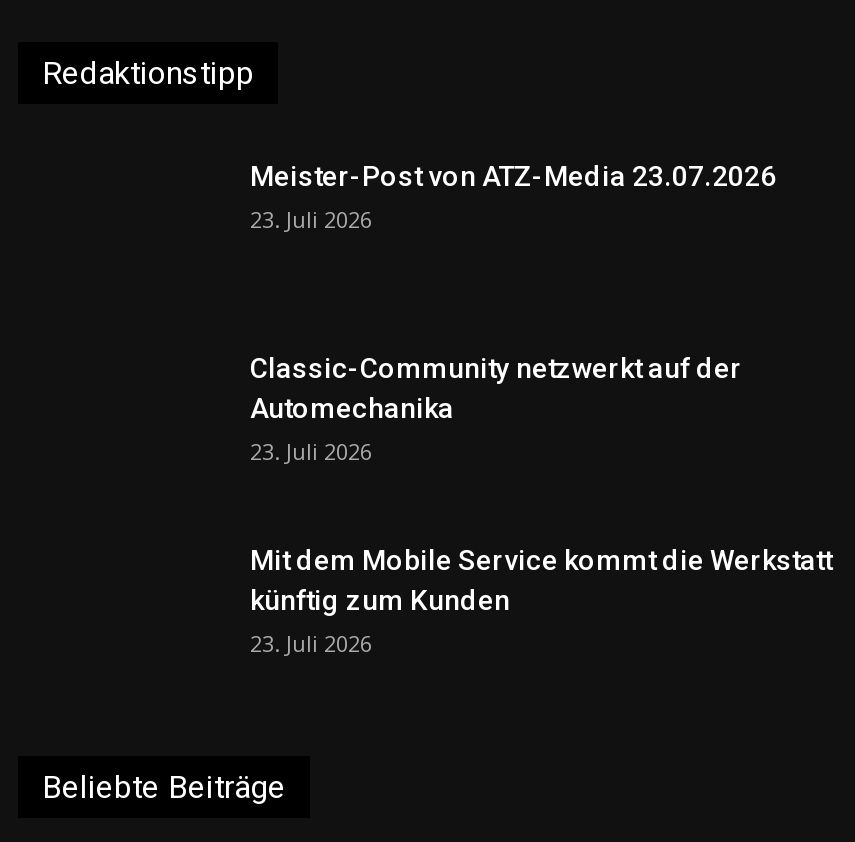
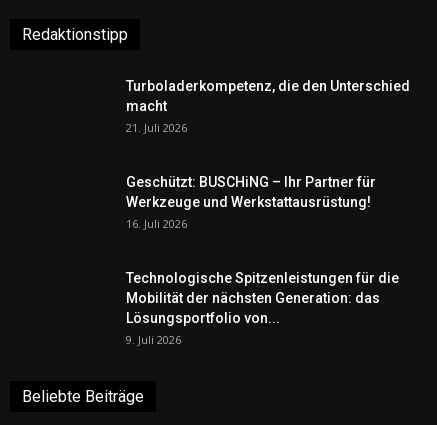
[250,160,776,234] Meister-Post von ATZ-Media 23.07.2026 | 23. Juli 2026 -> [126,78,410,135] Turboladerkompetenz, die den Unterschied | macht | 21. Juli 2026
[250,352,742,466] Classic-Community netzwerkt auf der | Automechanika | 23. Juli 2026 -> [126,174,376,231] Geschützt: BUSCHiNG – Ihr Partner für | Werkzeuge und Werkstattausrüstung! | 16. Juli 2026
[250,544,832,658] Mit dem Mobile Service kommt die Werkstatt | künftig zum Kunden | 23. Juli 2026 -> [126,270,399,347] Technologische Spitzenleistungen für die | Mobilität der nächsten Generation: das | Lösungsportfolio von... | 9. Juli 2026

